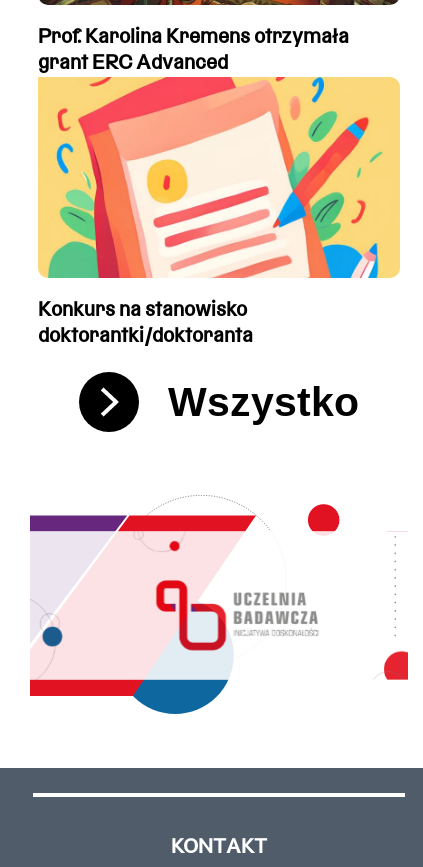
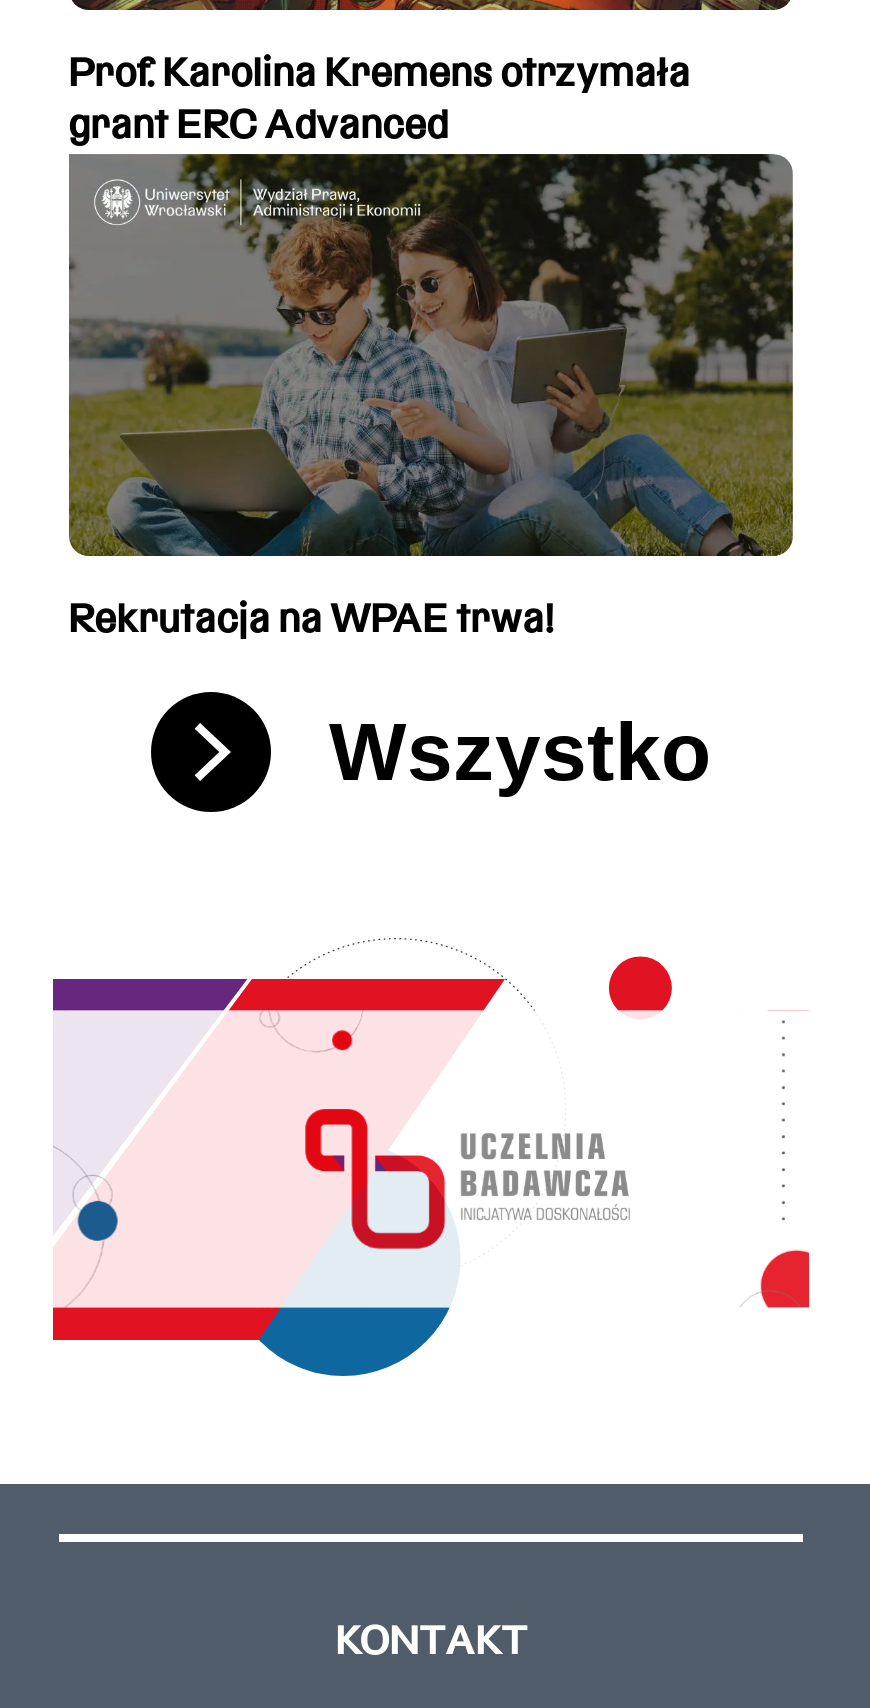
[37,76,401,345] [image] | Konkurs na stanowisko | doktorantki/doktoranta -> [67,152,795,639] [image] | Rekrutacja na WPAE trwa!

